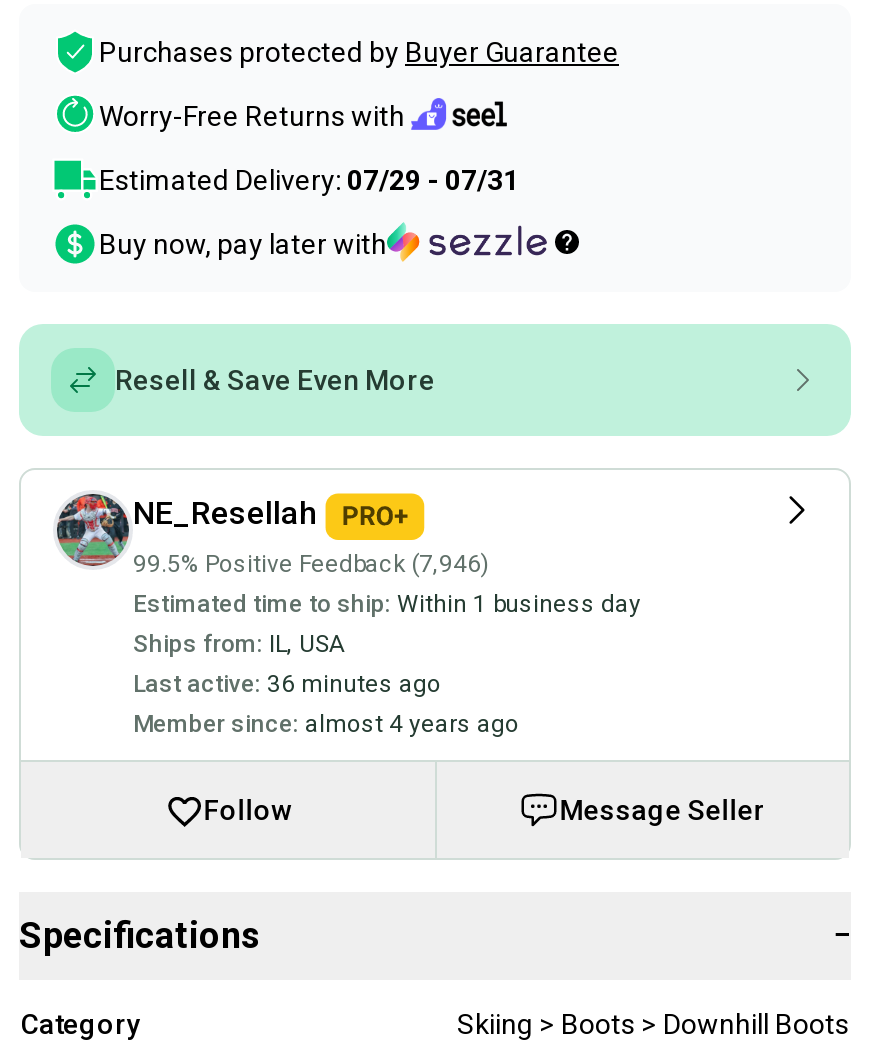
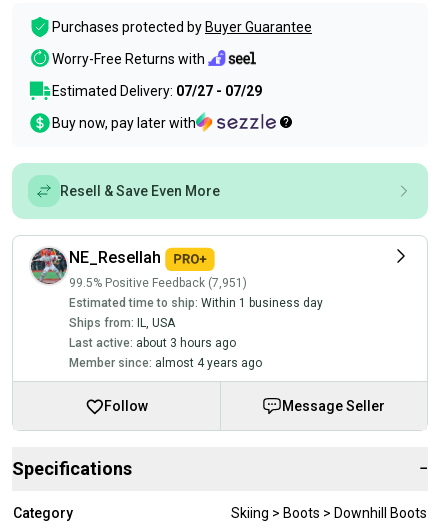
[99,165,519,197] Estimated Delivery: 07/29 - 07/31 -> [52,83,262,99] Estimated Delivery: 07/27 - 07/29
[133,550,489,578] 99.5% Positive Feedback (7,946) -> [69,276,247,290] 99.5% Positive Feedback (7,951)
[133,670,441,698] Last active: 36 minutes ago -> [69,336,236,350] Last active: about 3 hours ago

